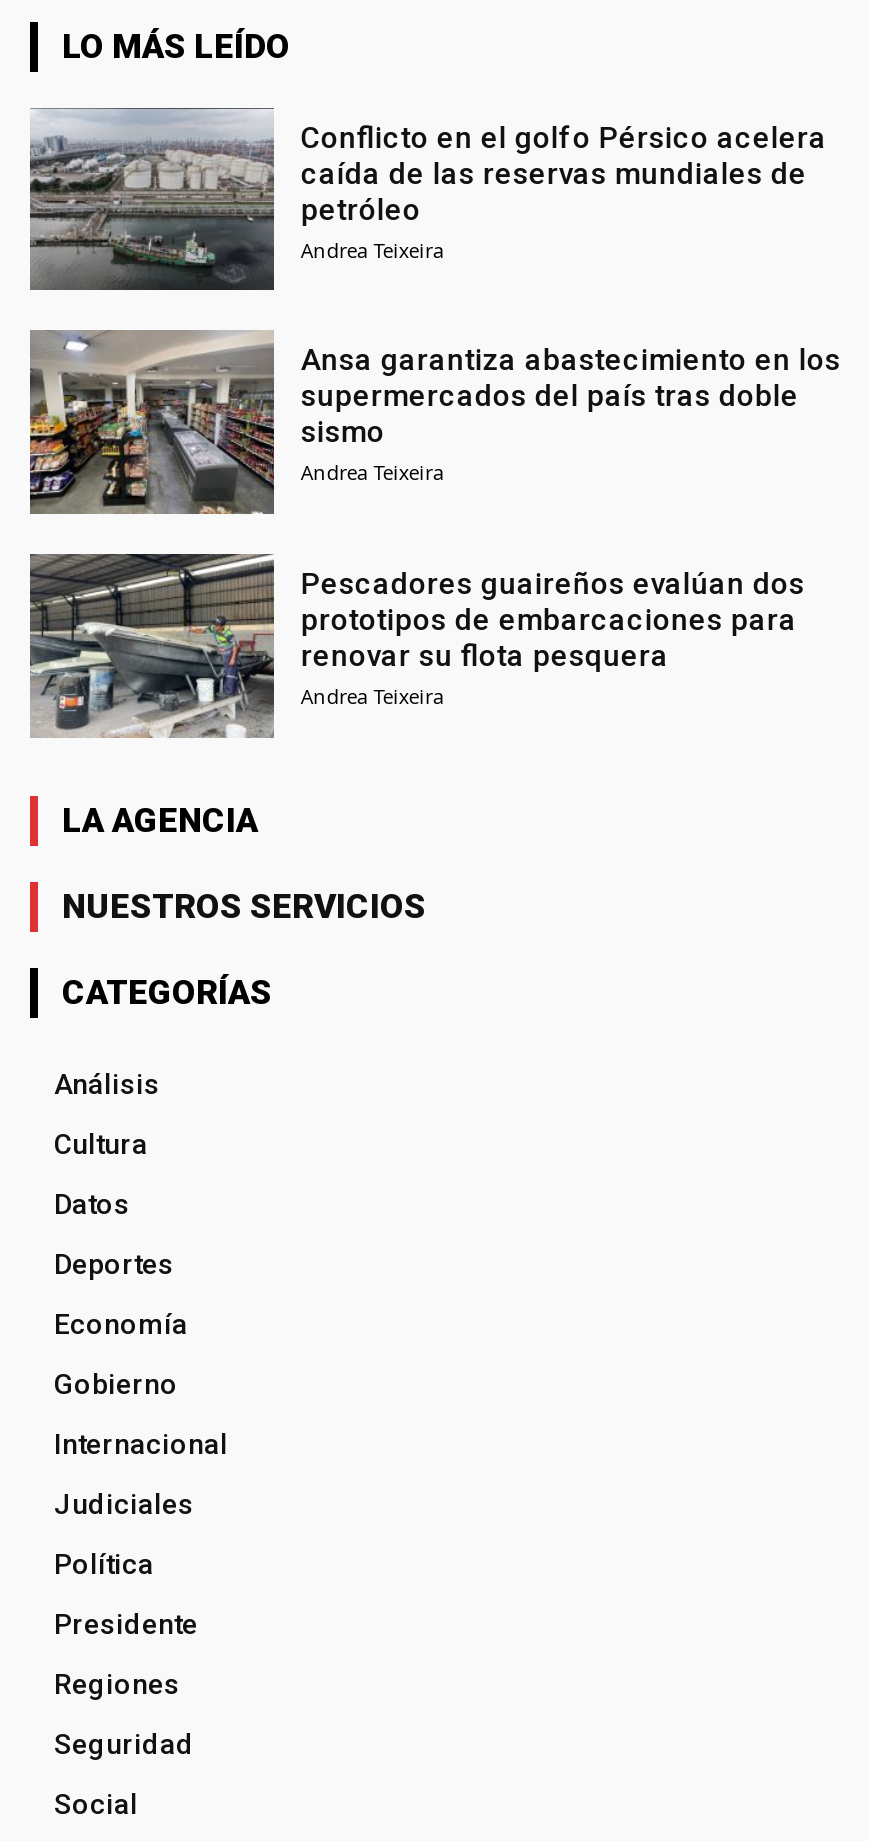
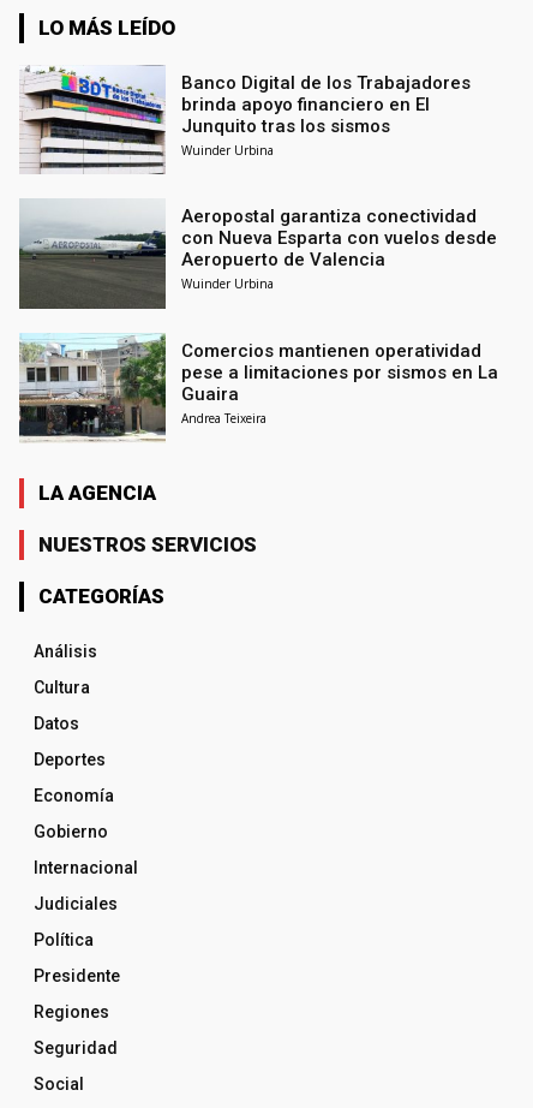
[28,106,827,292] [image] | Conflicto en el golfo Pérsico acelera | caída de las reservas mundiales de | petróleo | Andrea Teixeira -> [19,65,471,174] [image] | Banco Digital de los Trabajadores | brinda apoyo financiero en El | Junquito tras los sismos | Wuinder Urbina
[28,330,841,516] [image] | Ansa garantiza abastecimiento en los | supermercados del país tras doble | sismo | Andrea Teixeira -> [18,199,497,310] [image] | Aeropostal garantiza conectividad | con Nueva Esparta con vuelos desde | Aeropuerto de Valencia | Wuinder Urbina
[28,552,805,738] [image] | Pescadores guaireños evalúan dos | prototipos de embarcaciones para | renovar su flota pesquera -> [19,333,499,442] [image] | Comercios mantienen operatividad | pese a limitaciones por sismos en La | Guaira

